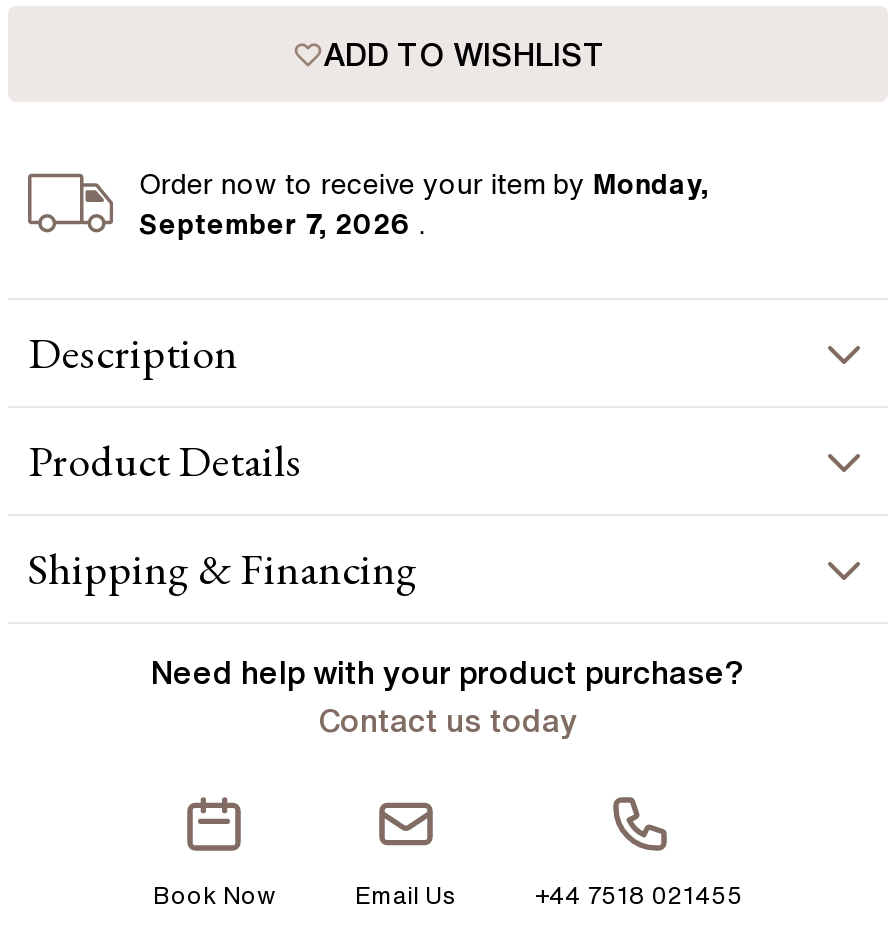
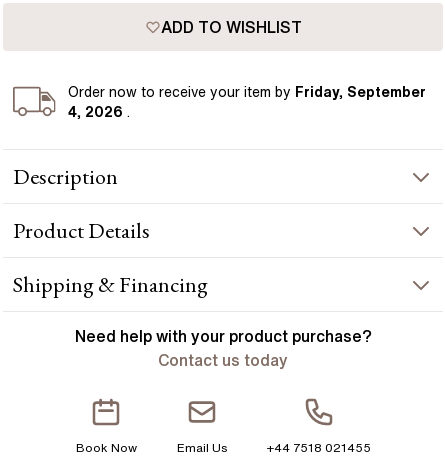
[139,170,709,238] Order now to receive your item by Monday, | September 7, 2026 . -> [68,85,426,119] Order now to receive your item by Friday, September | 4, 2026 .

